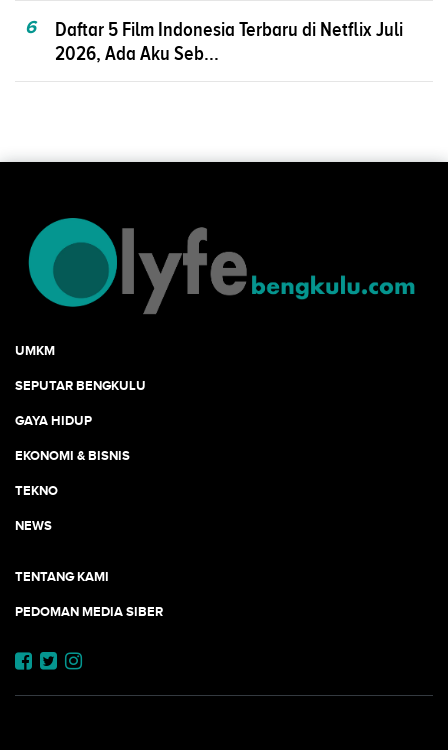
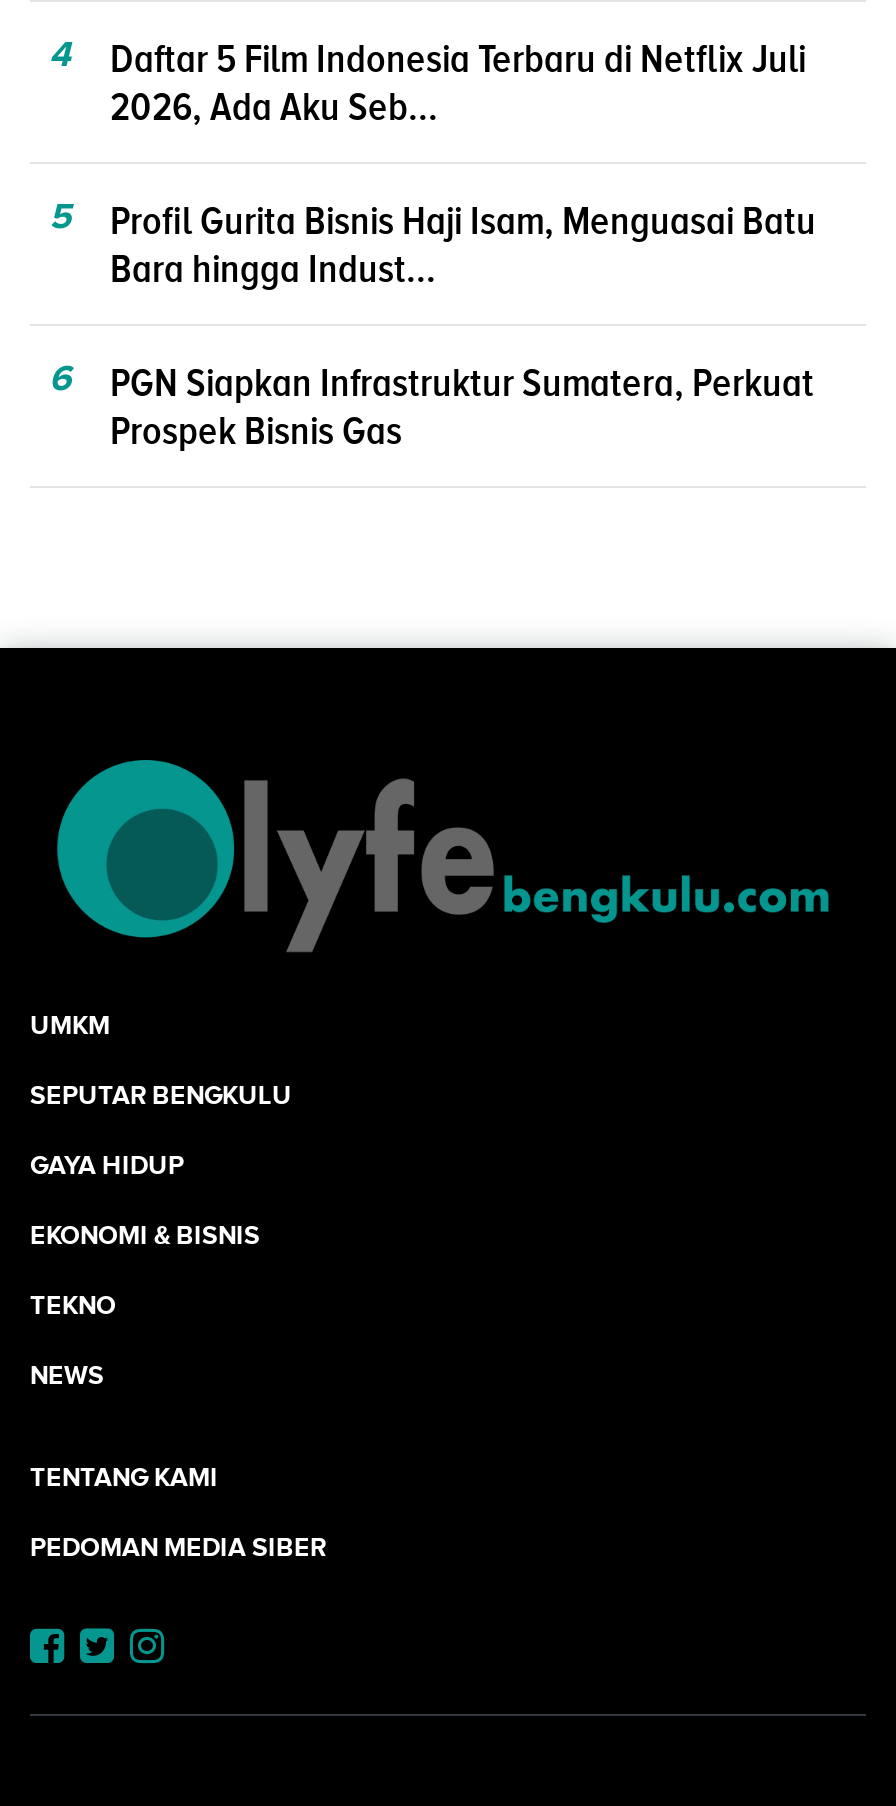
[24,17,403,40] 6 Daftar 5 Film Indonesia Terbaru di Netflix Juli -> [49,34,806,80] 4 Daftar 5 Film Indonesia Terbaru di Netflix Juli
none -> [49,196,816,452] 5 | Profil Gurita Bisnis Haji Isam, Menguasai Batu | Bara hingga Indust... | 6 | PGN Siapkan Infrastruktur Sumatera, Perkuat | Prospek Bisnis Gas

